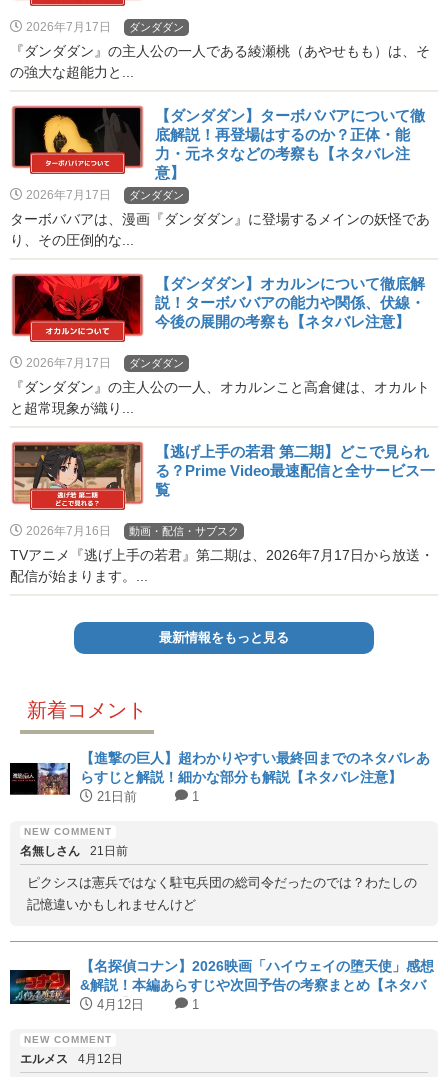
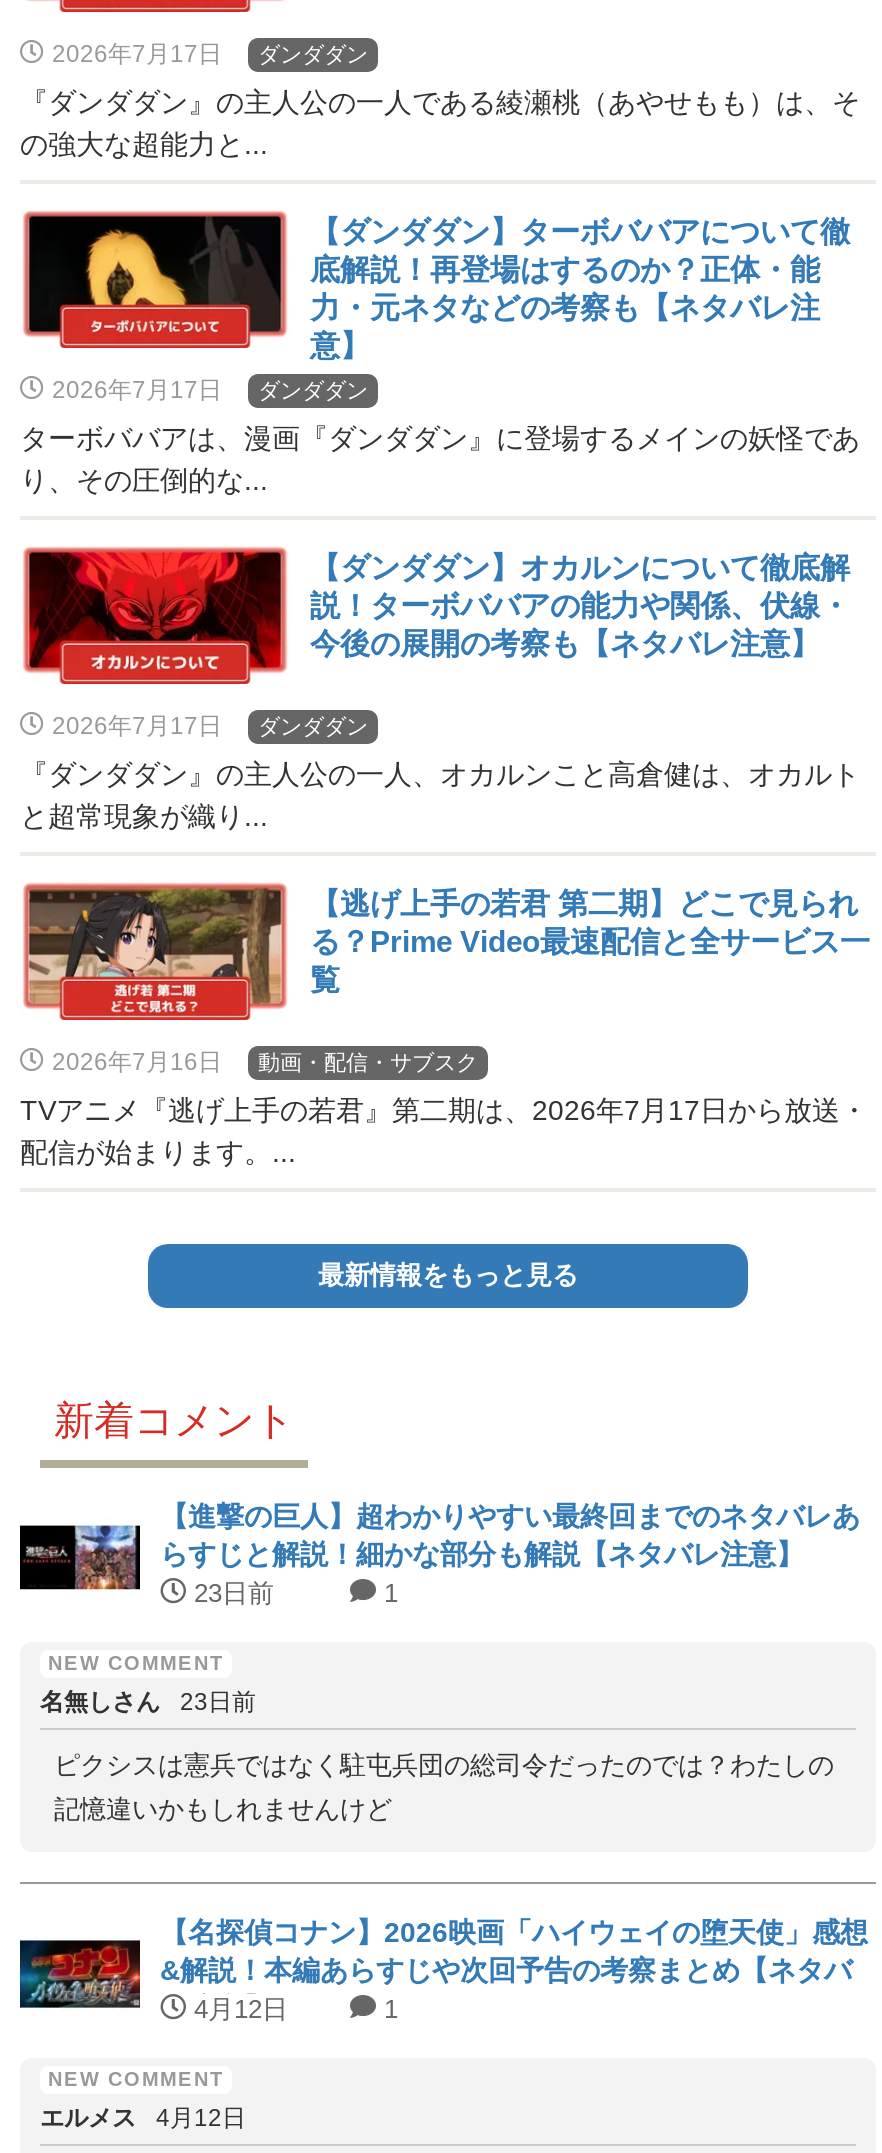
[93,789,137,804] 21日前 -> [186,1577,274,1607] 23日前
[20,844,128,858] 名無しさん 21日前 -> [40,1687,256,1715] 名無しさん 23日前

